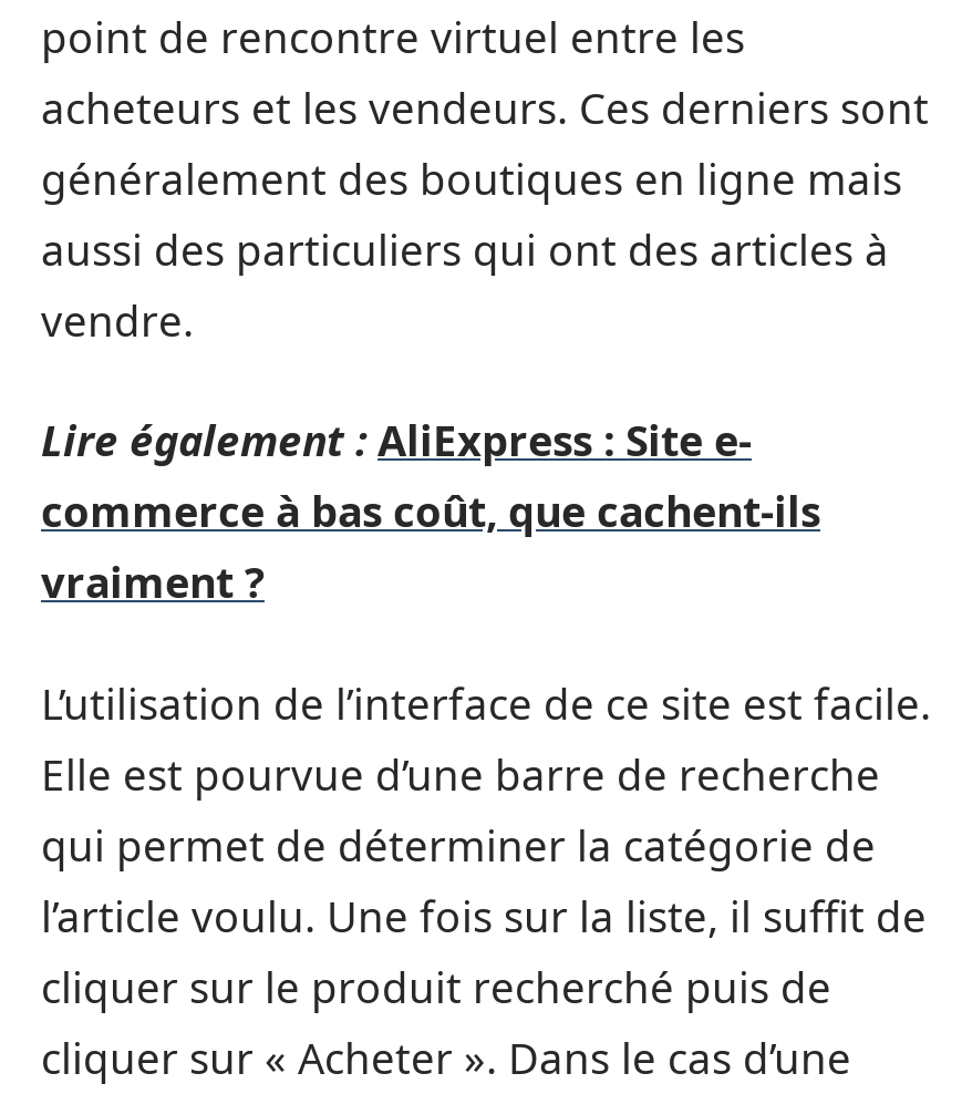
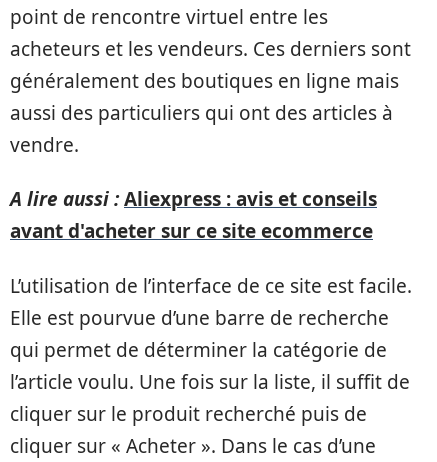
[41,412,820,611] Lire également : AliExpress : Site e- | commerce à bas coût, que cachent-ils | vraiment ? -> [10,186,377,244] A lire aussi : Aliexpress : avis et conseils | avant d'acheter sur ce site ecommerce

